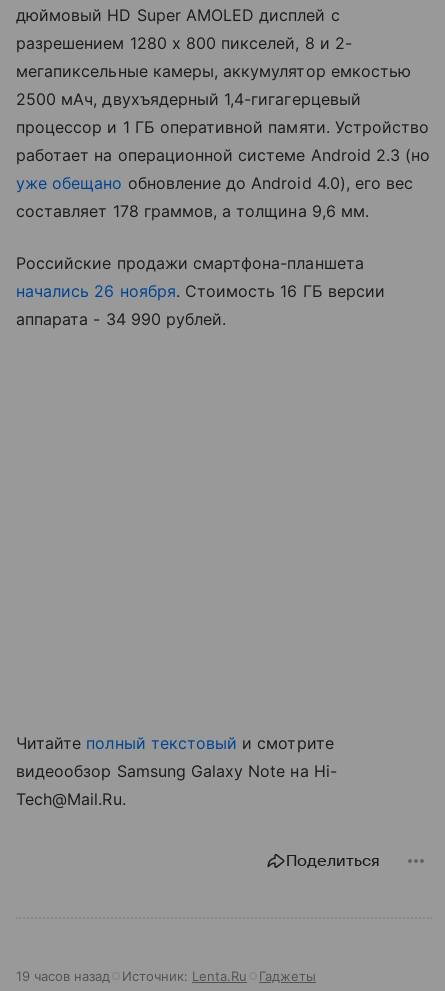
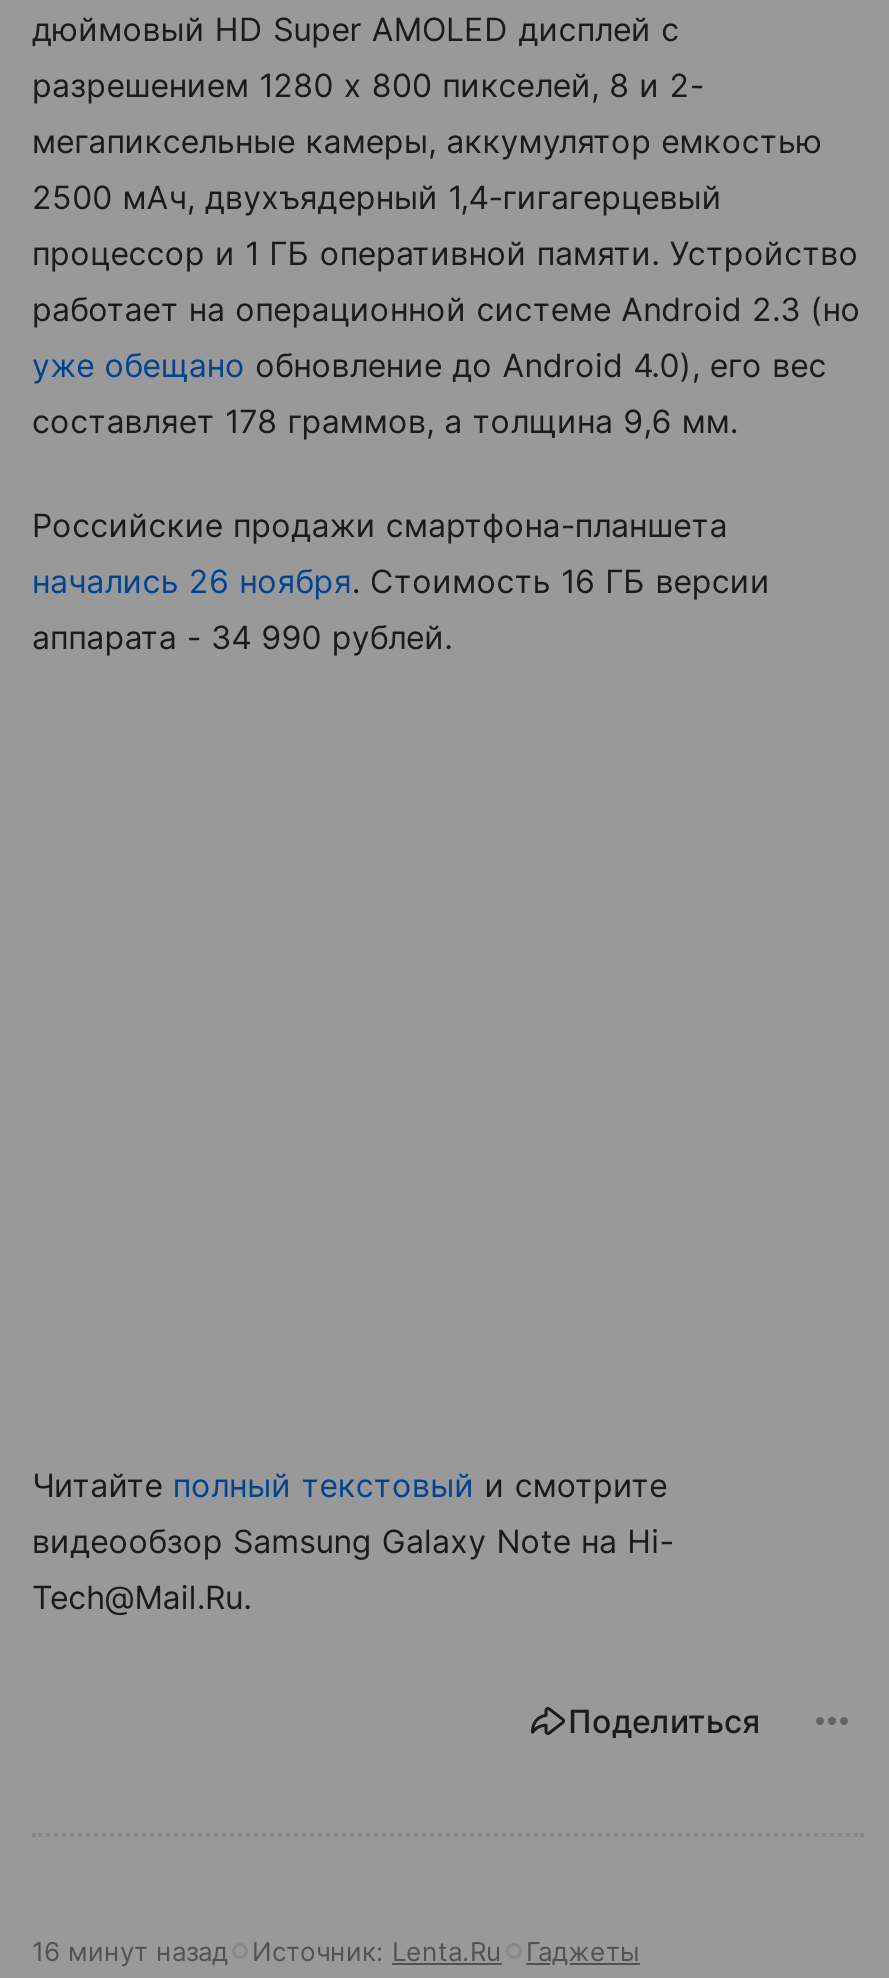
[16,968,316,984] 19 часов назад Источник: Lenta.Ru Гаджеты -> [32,1935,640,1967] 16 минут назад Источник: Lenta.Ru Гаджеты

